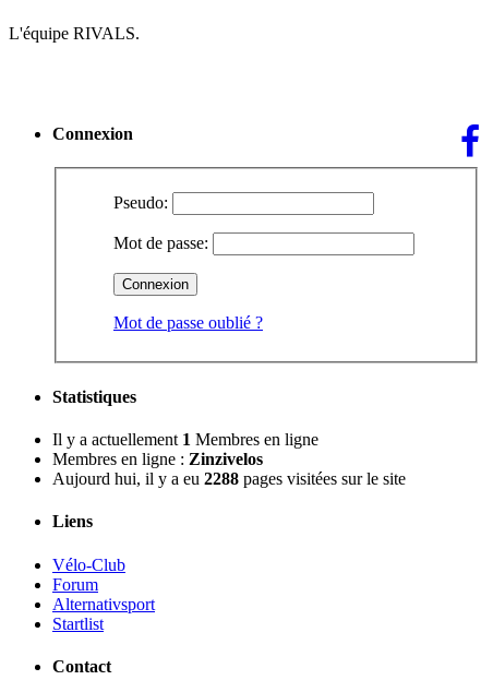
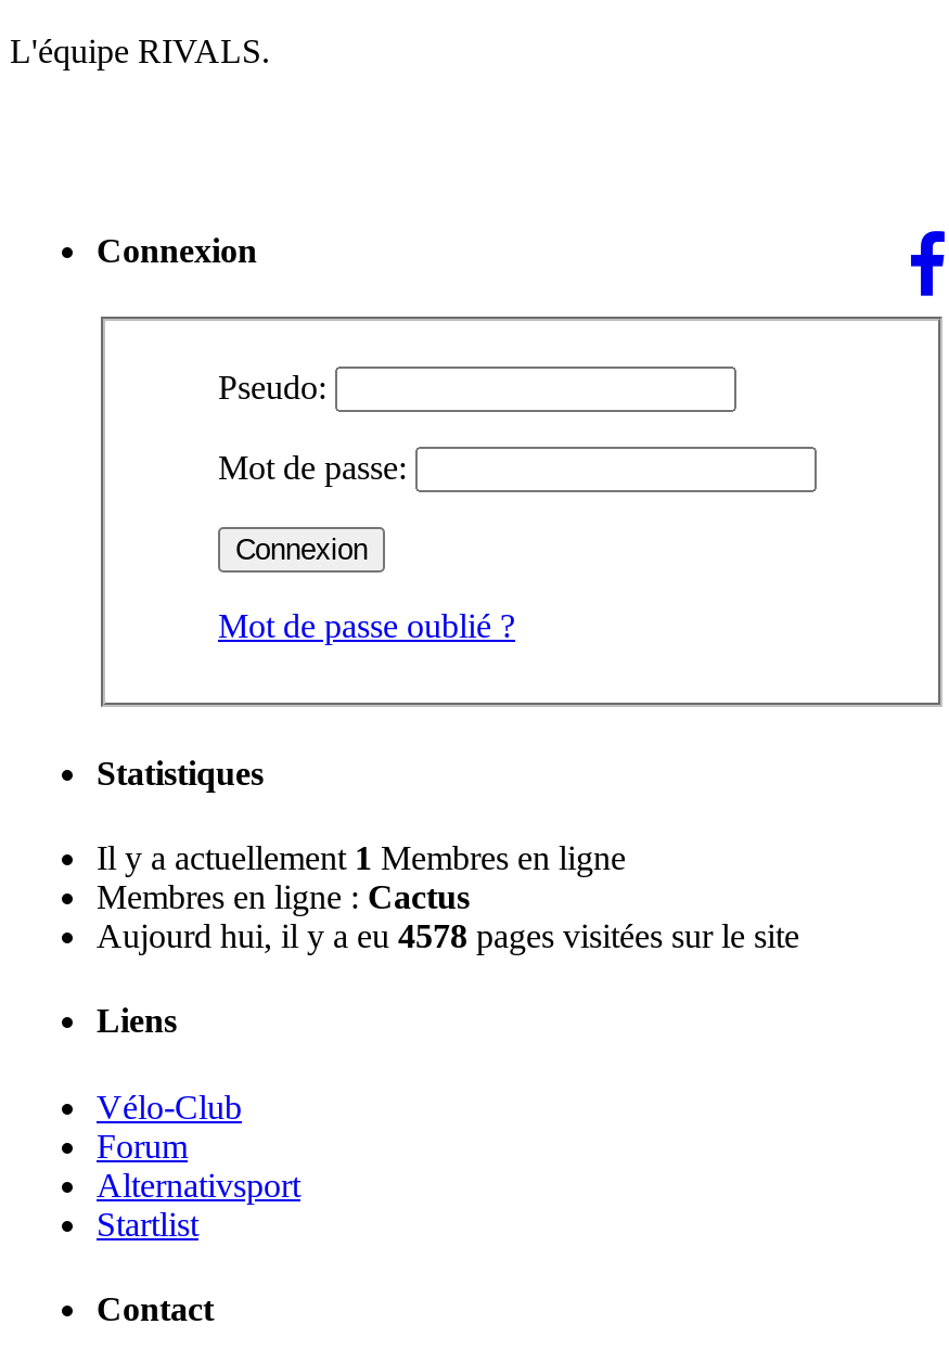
[52,450,263,468] Membres en ligne : Zinzivelos -> [97,878,470,915] Membres en ligne : Cactus
[52,469,406,488] Aujourd hui, il y a eu 2288 pages visitées sur le site -> [97,917,799,954] Aujourd hui, il y a eu 4578 pages visitées sur le site

